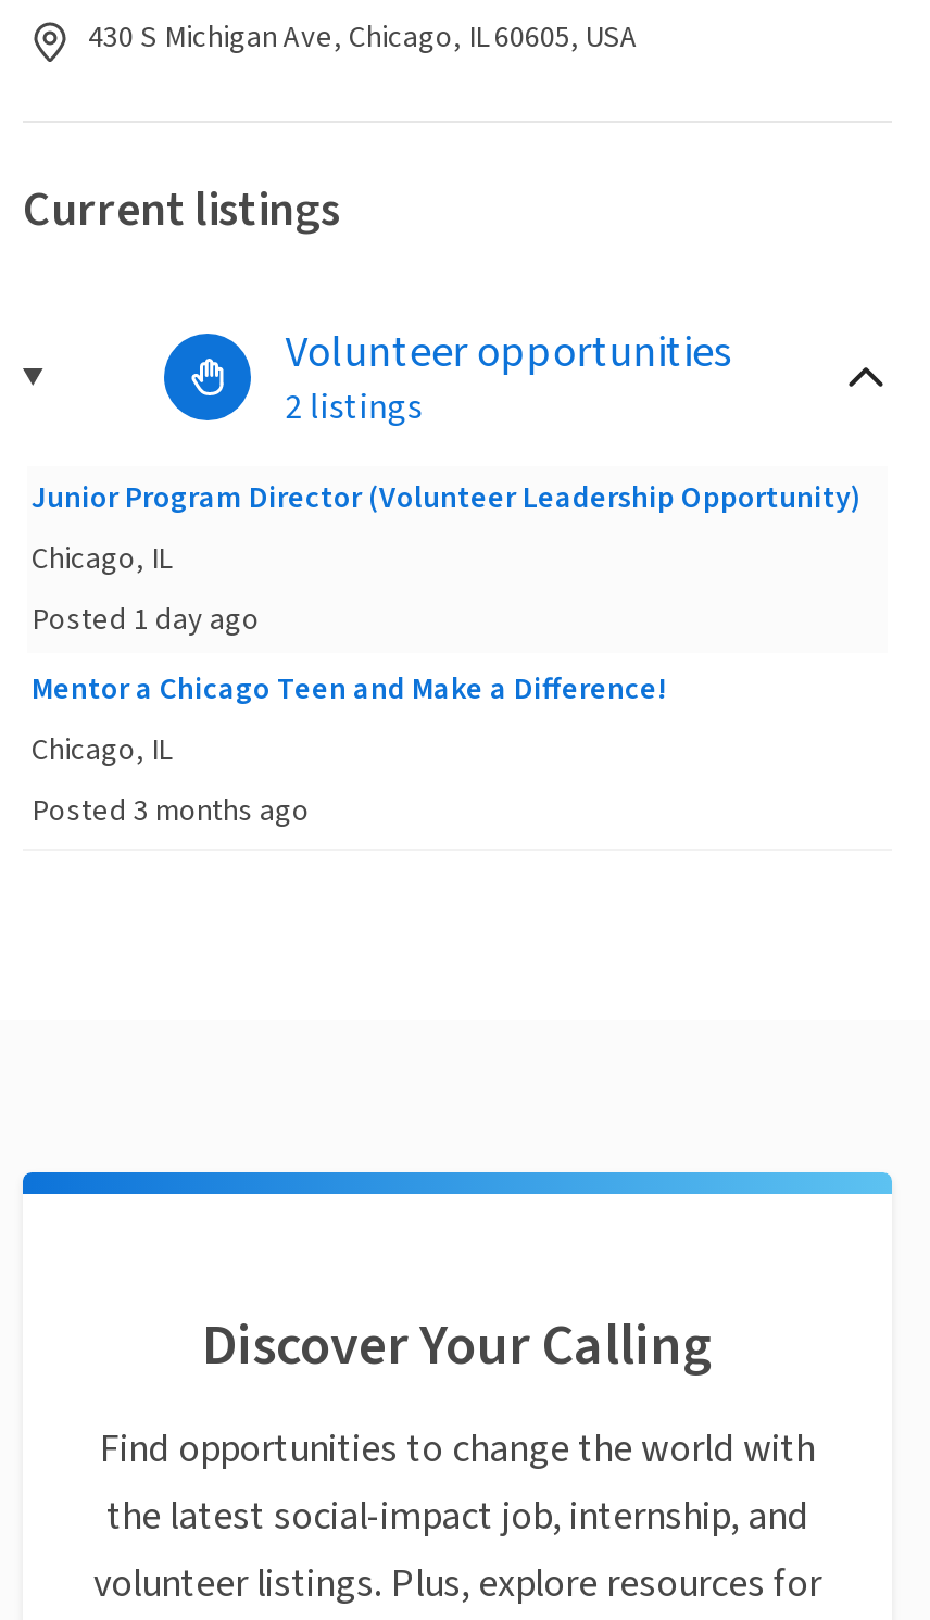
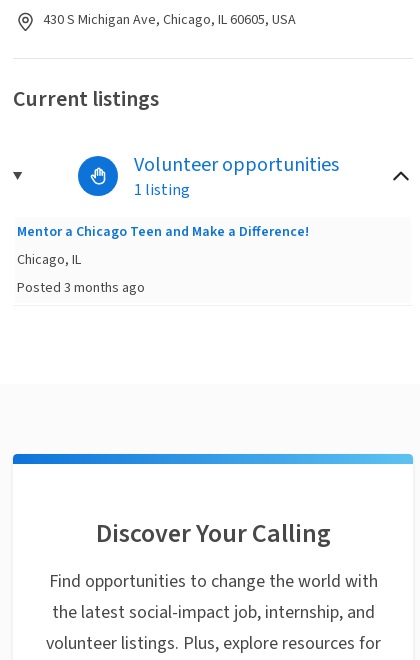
[32,384,862,642] 2 listings | Junior Program Director (Volunteer Leadership Opportunity) | Chicago, IL | Posted 1 day ago -> [134,179,190,201] 1 listing

